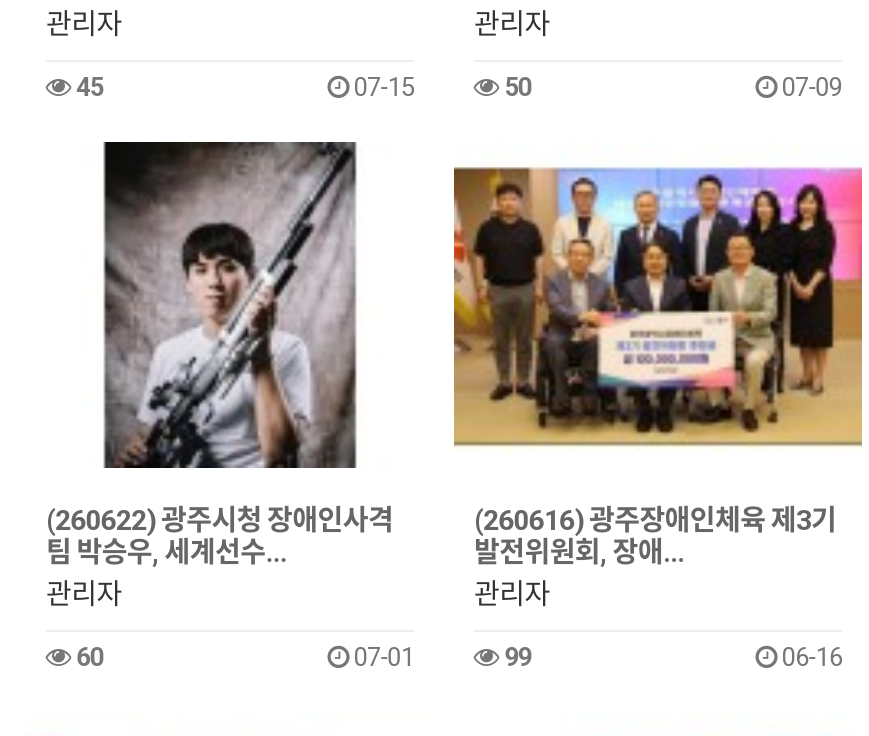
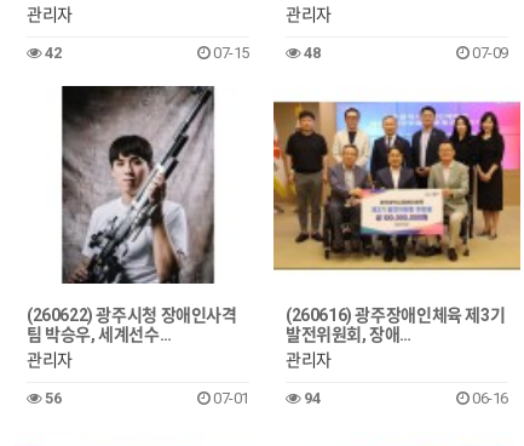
[71,72,103,102] 45 -> [42,44,61,62] 42
[499,72,531,102] 50 -> [301,44,320,62] 48
[71,642,103,672] 60 -> [42,389,61,407] 56
[499,642,531,672] 99 -> [301,389,320,407] 94

